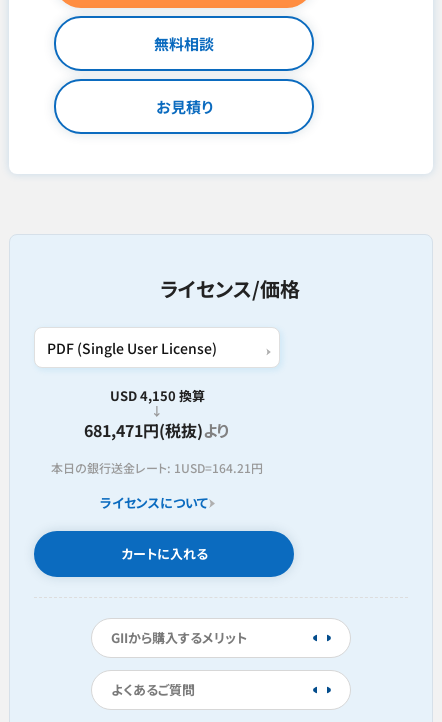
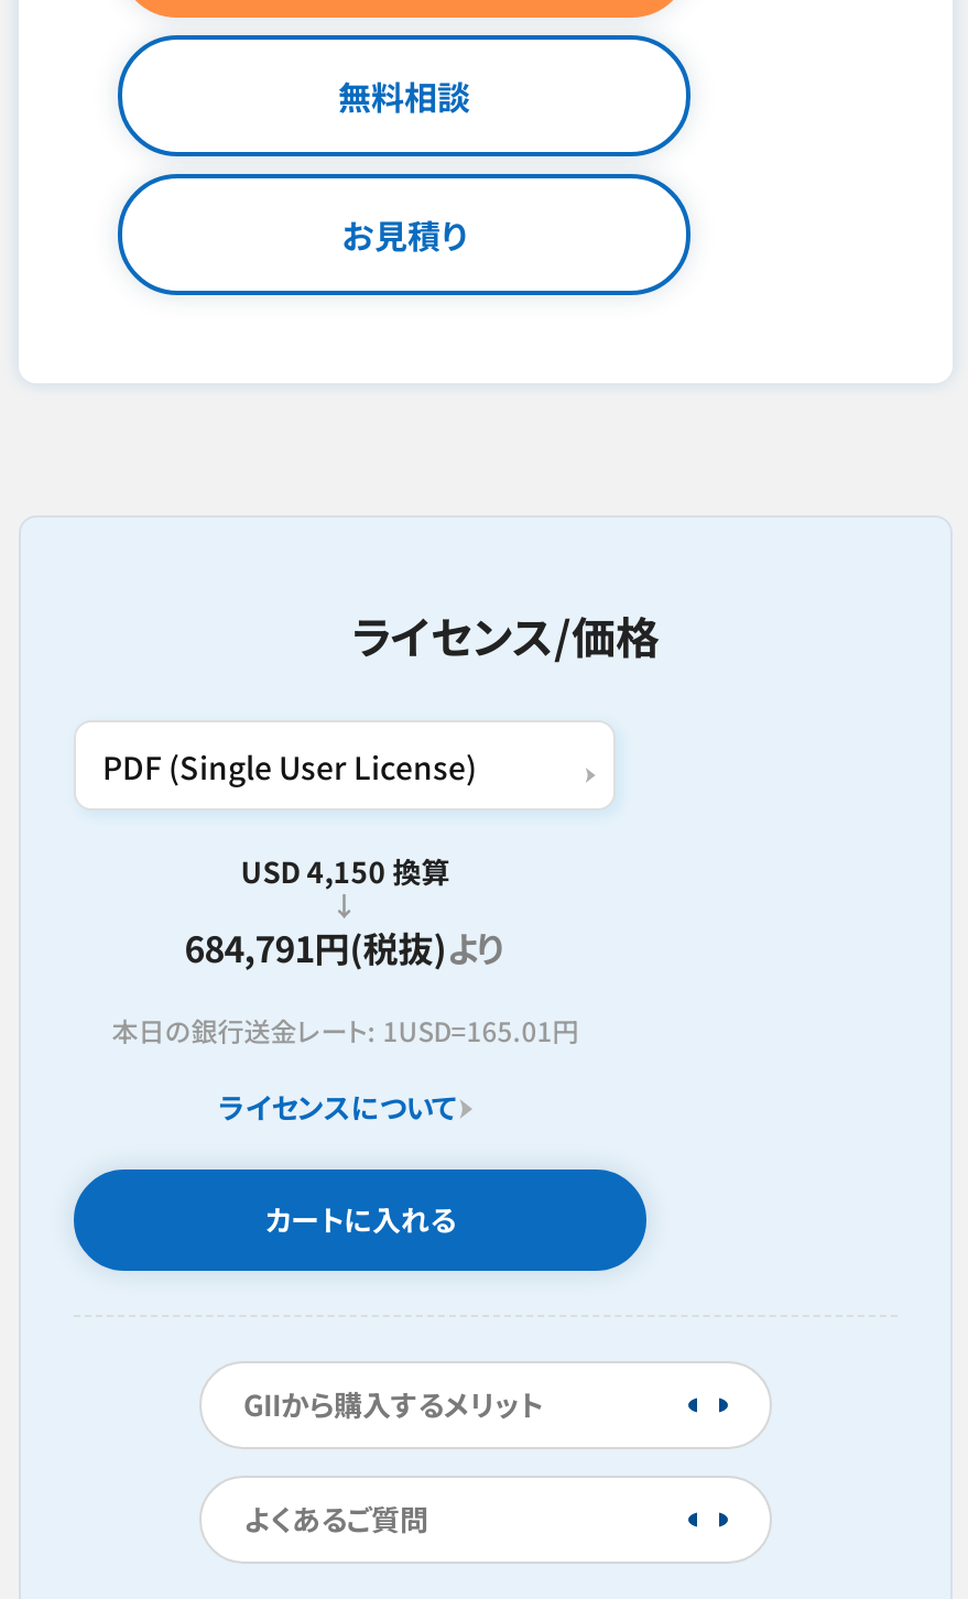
[84,418,230,442] 681,471円(税抜)より -> [184,921,506,973] 684,791円(税抜)より
[51,459,263,476] 本日の銀行送金レート: 1USD=164.21円 -> [112,1011,579,1048] 本日の銀行送金レート: 1USD=165.01円

